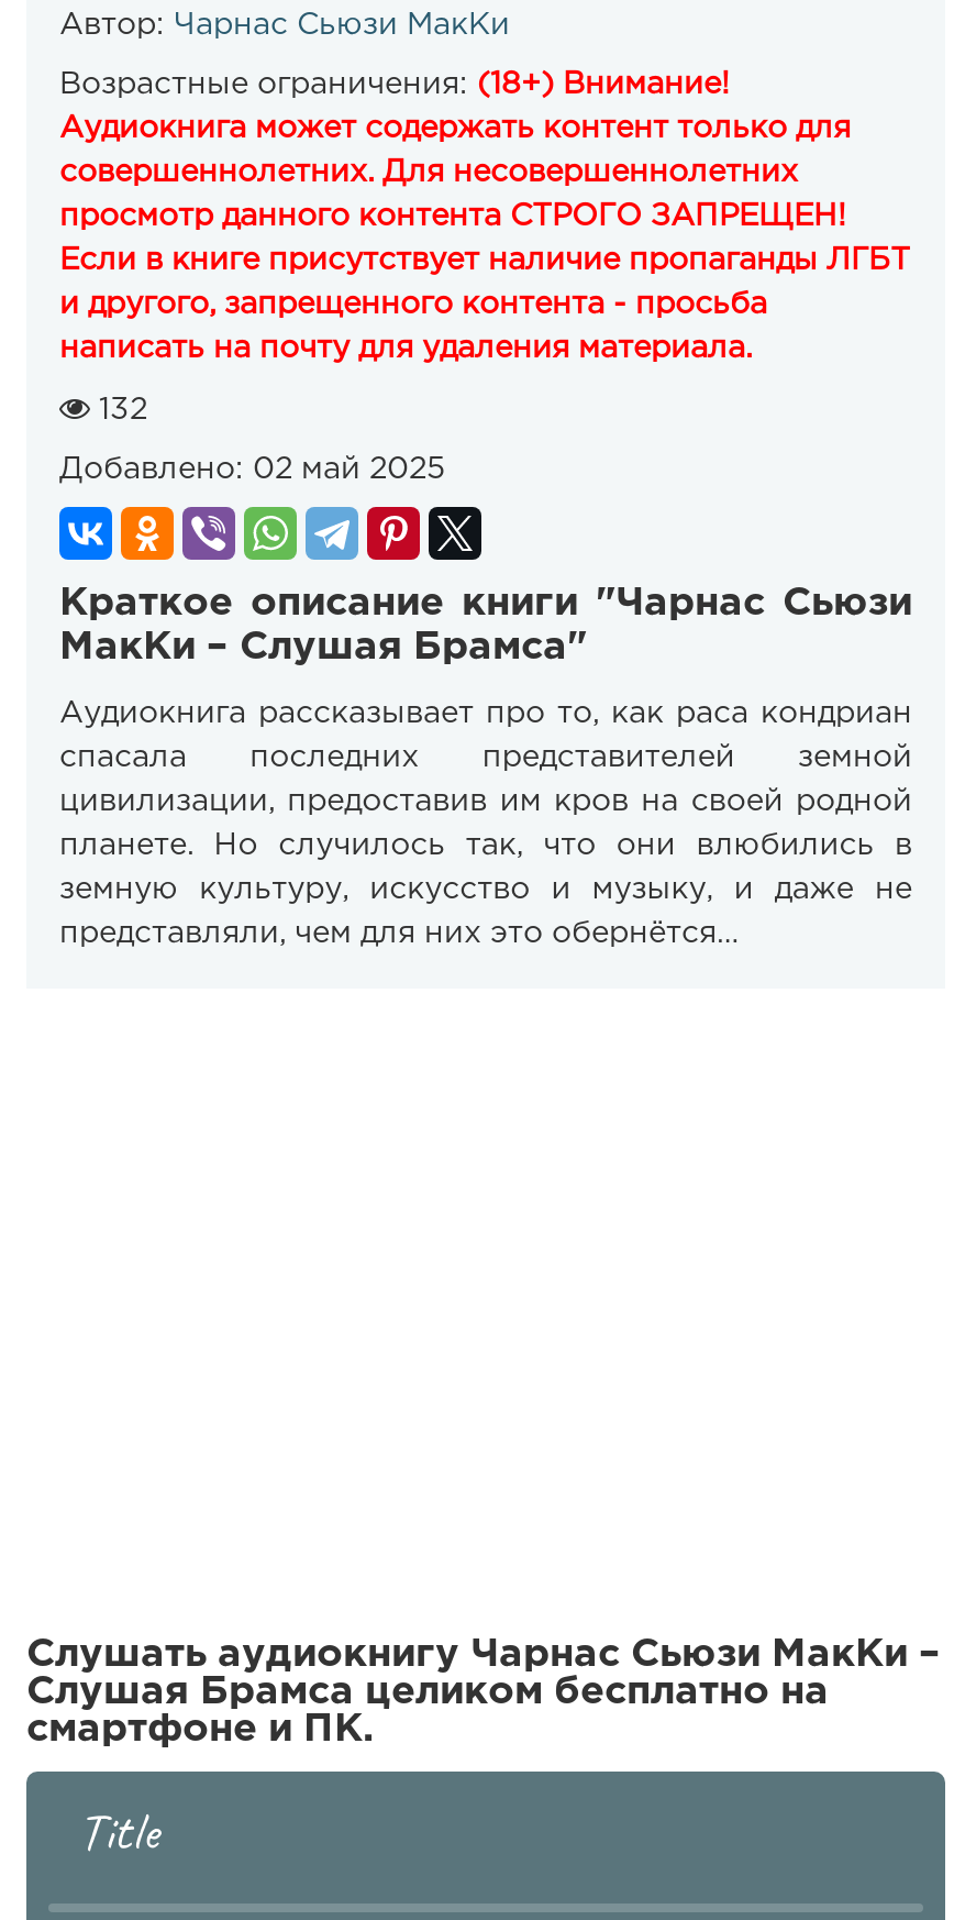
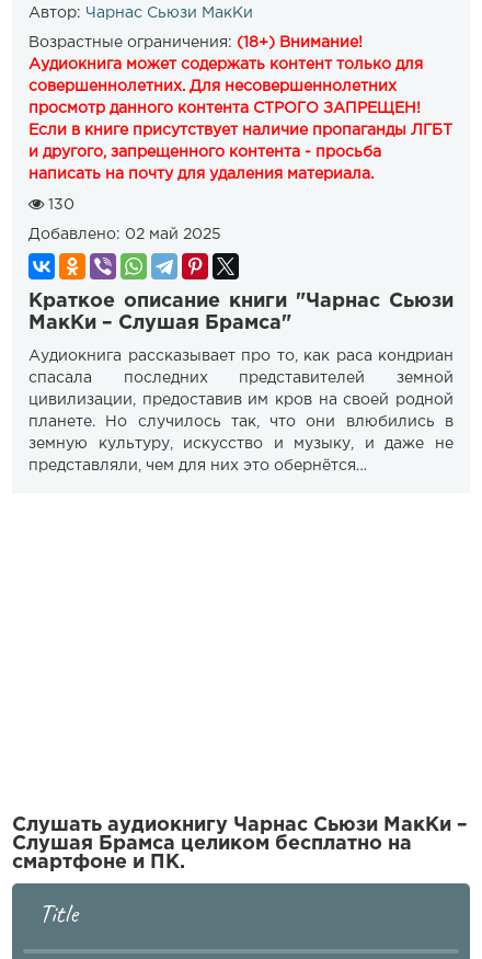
[90,396,147,422] 132 -> [44,198,74,211] 130

